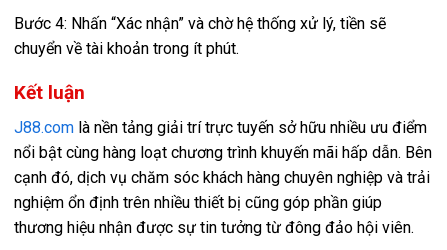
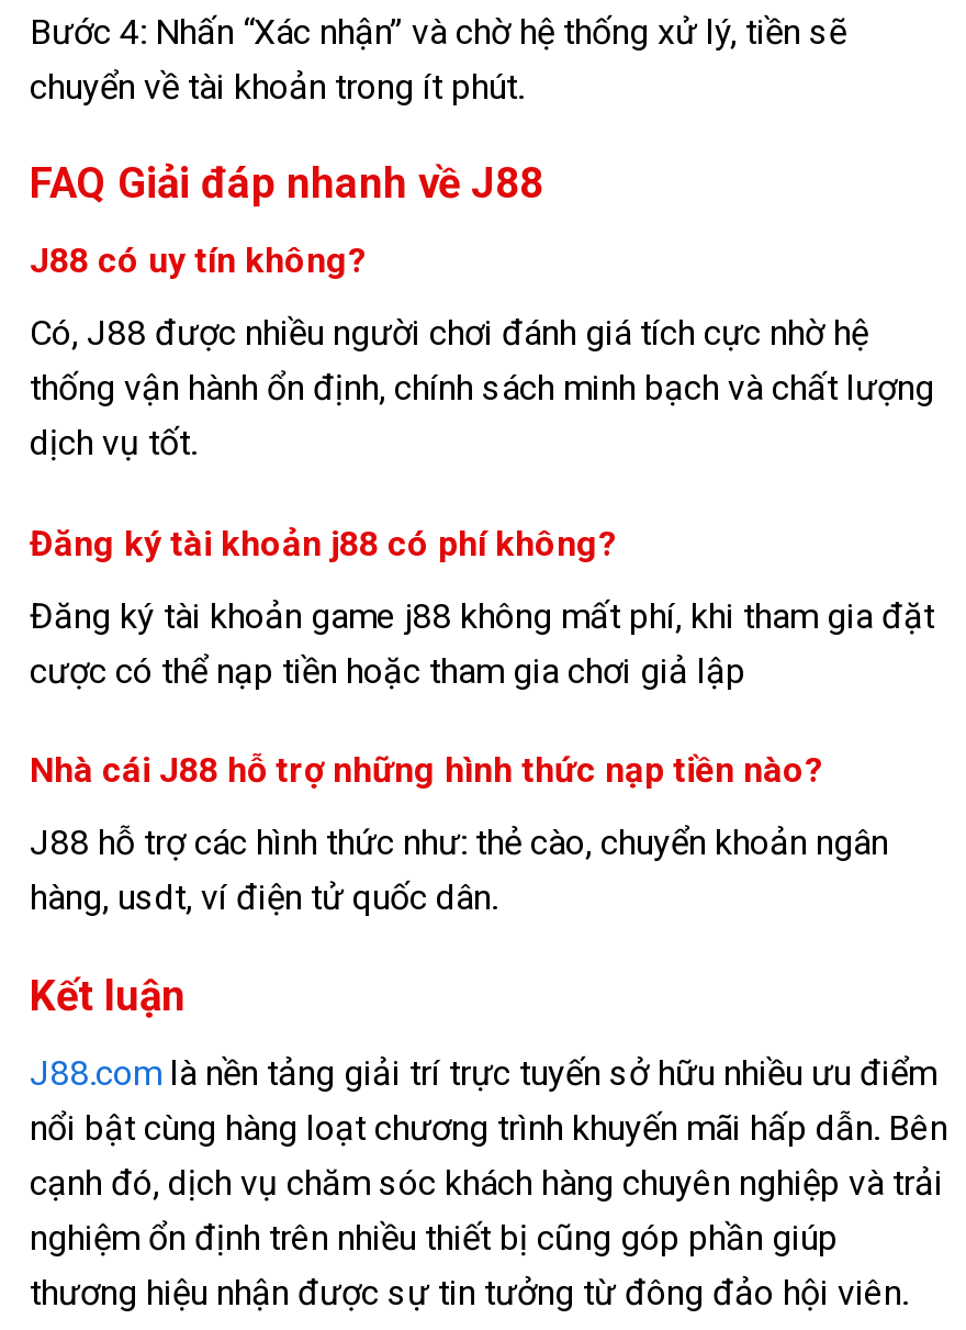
none -> [30,159,934,919] FAQ Giải đáp nhanh về J88 | J88 có uy tín không? | Có, J88 được nhiều người chơi đánh giá tích cực nhờ hệ | thống vận hành ổn định, chính sách minh bạch và chất lượng | dịch vụ tốt. | Đăng ký tài khoản j88 có phí không? | Đăng ký tài khoản game j88 không mất phí, khi tham gia đặt | cược có thể nạp tiền hoặc tham gia chơi giả lập | Nhà cái J88 hỗ trợ những hình thức nạp tiền nào? | J88 hỗ trợ các hình thức như: thẻ cào, chuyển khoản ngân | hàng, usdt, ví điện tử quốc dân.

